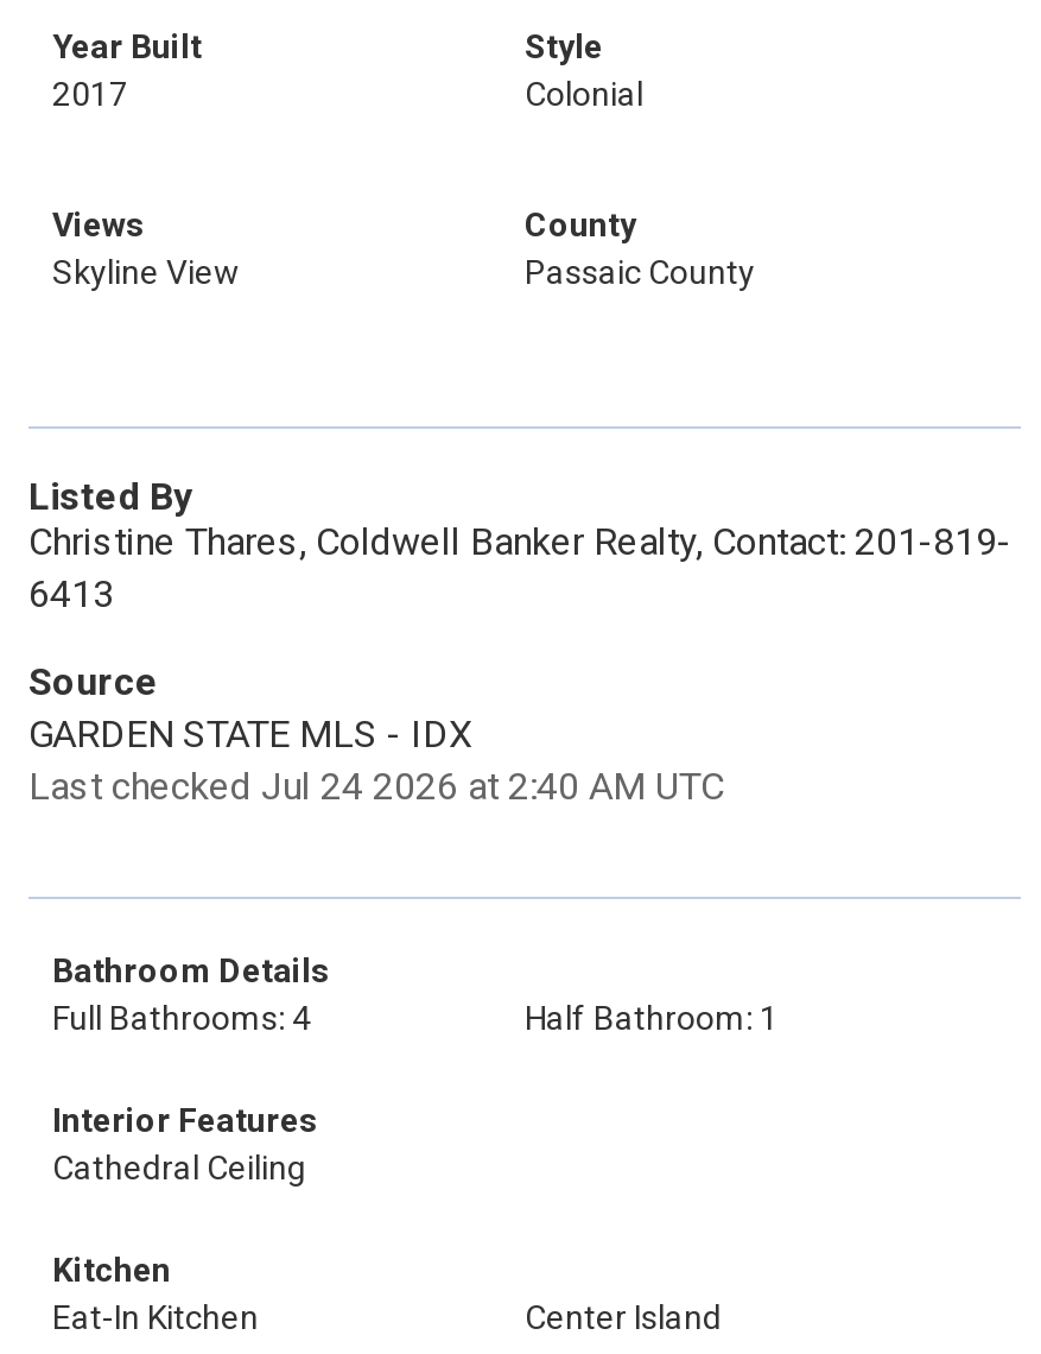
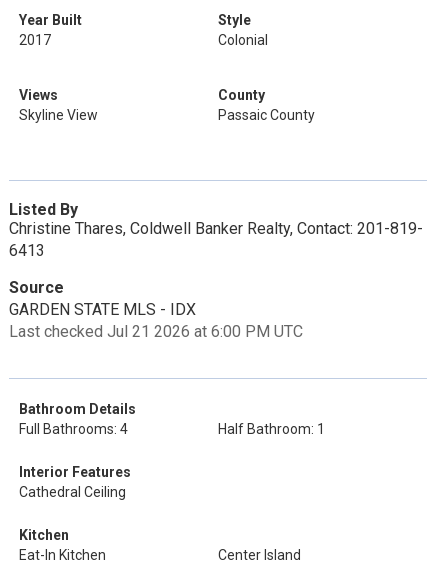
[28,764,724,809] Last checked Jul 24 2026 at 2:40 AM UTC -> [9,322,303,341] Last checked Jul 21 2026 at 6:00 PM UTC

